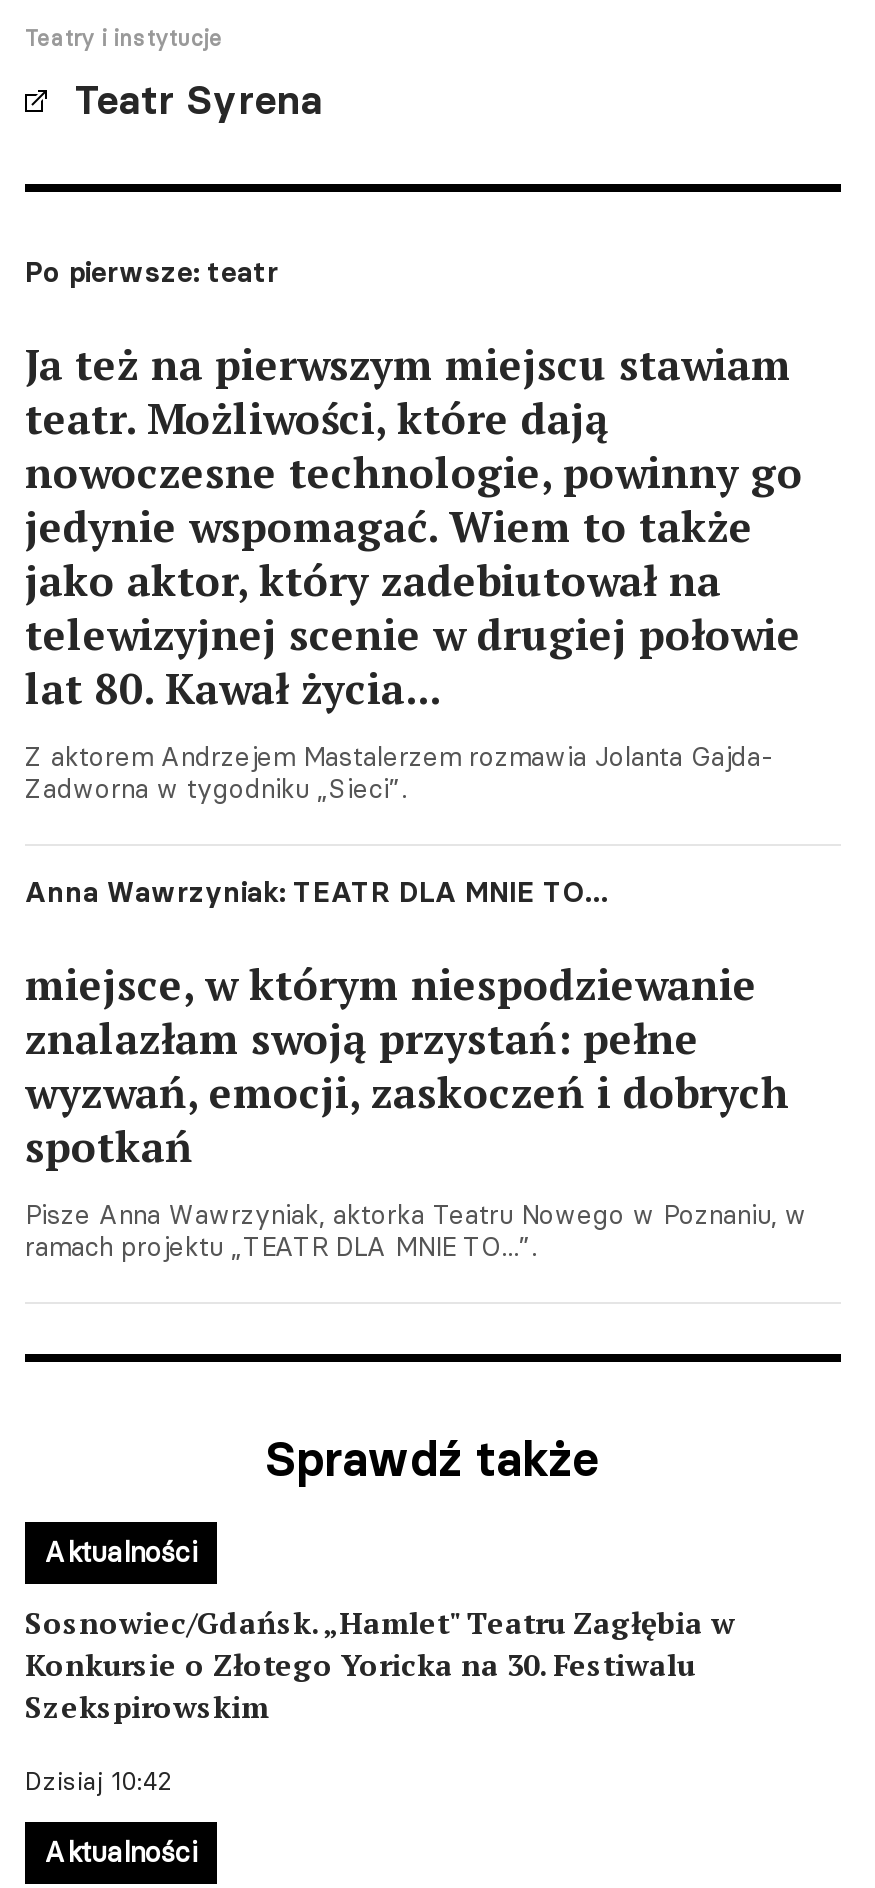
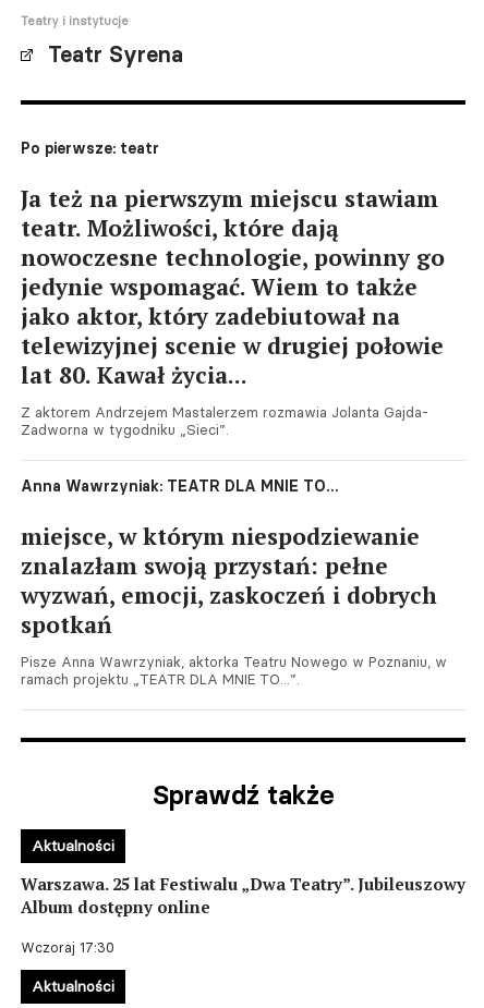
[25,1602,735,1726] Sosnowiec/Gdańsk. „Hamlet" Teatru Zagłębia w | Konkursie o Złotego Yoricka na 30. Festiwalu | Szekspirowskim -> [21,873,465,918] Warszawa. 25 lat Festiwalu „Dwa Teatry”. Jubileuszowy | Album dostępny online
[25,1766,171,1796] Dzisiaj 10:42 -> [21,939,114,956] Wczoraj 17:30

